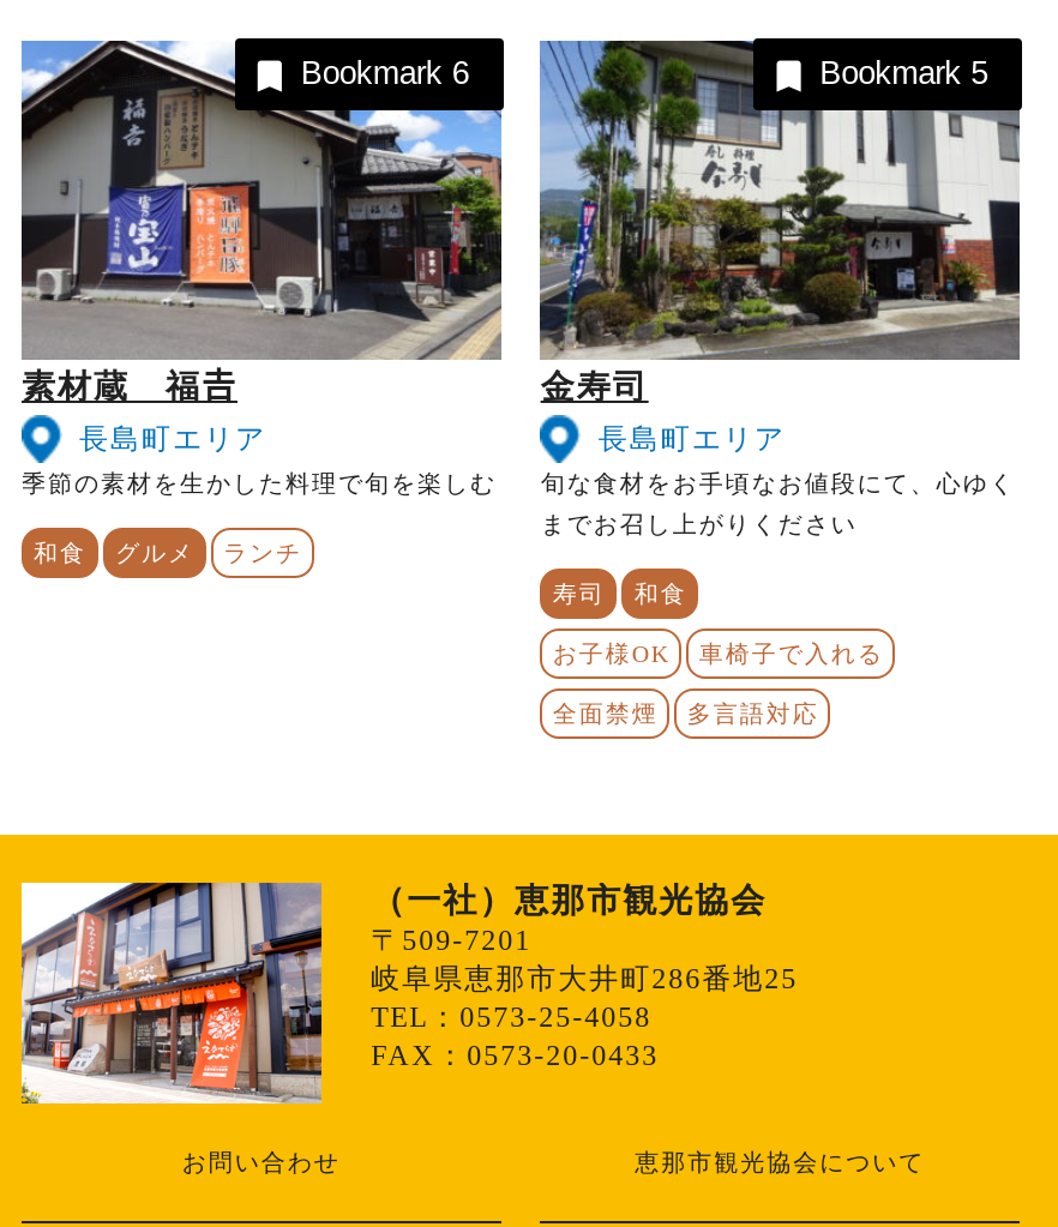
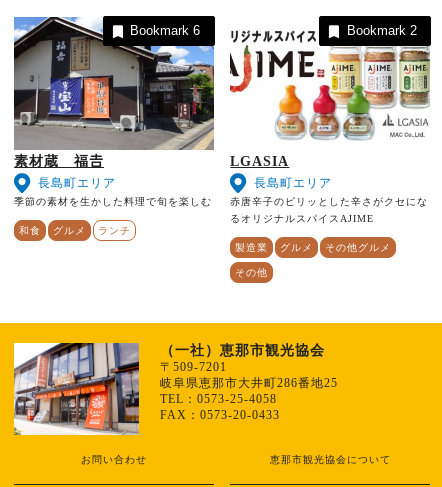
[537,38,1022,362] [image] | Bookmark 5 -> [229,17,430,150] [image] | Bookmark 2
[541,369,648,405] 金寿司 -> [230,154,289,169] LGASIA
[541,470,1016,726] 旬な食材をお手頃なお値段にて、心ゆく | までお召し上がりください | 寿司 | 和食 | お子様OK | 車椅子で入れる | 全面禁煙 | 多言語対応 -> [230,196,428,278] 赤唐辛子のピリッとした辛さがクセにな | るオリジナルスパイスAJIME | 製造業 | グルメ | その他グルメ | その他

